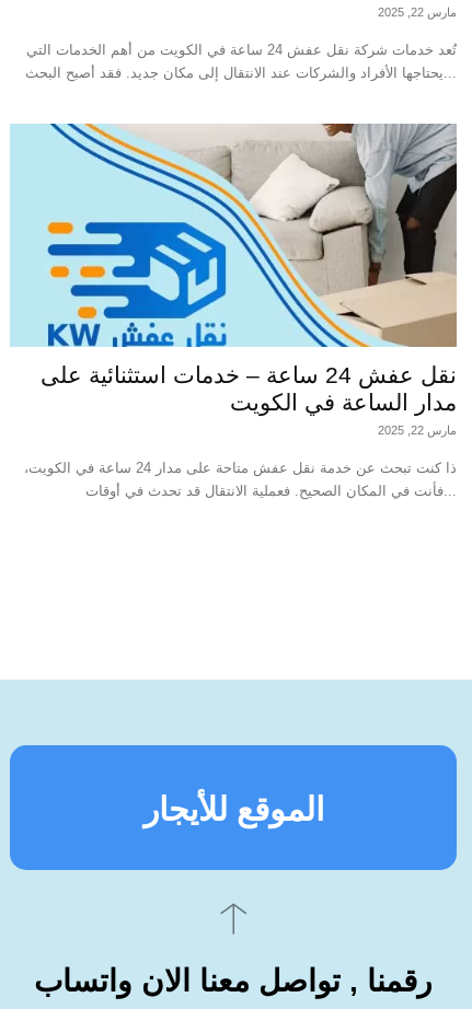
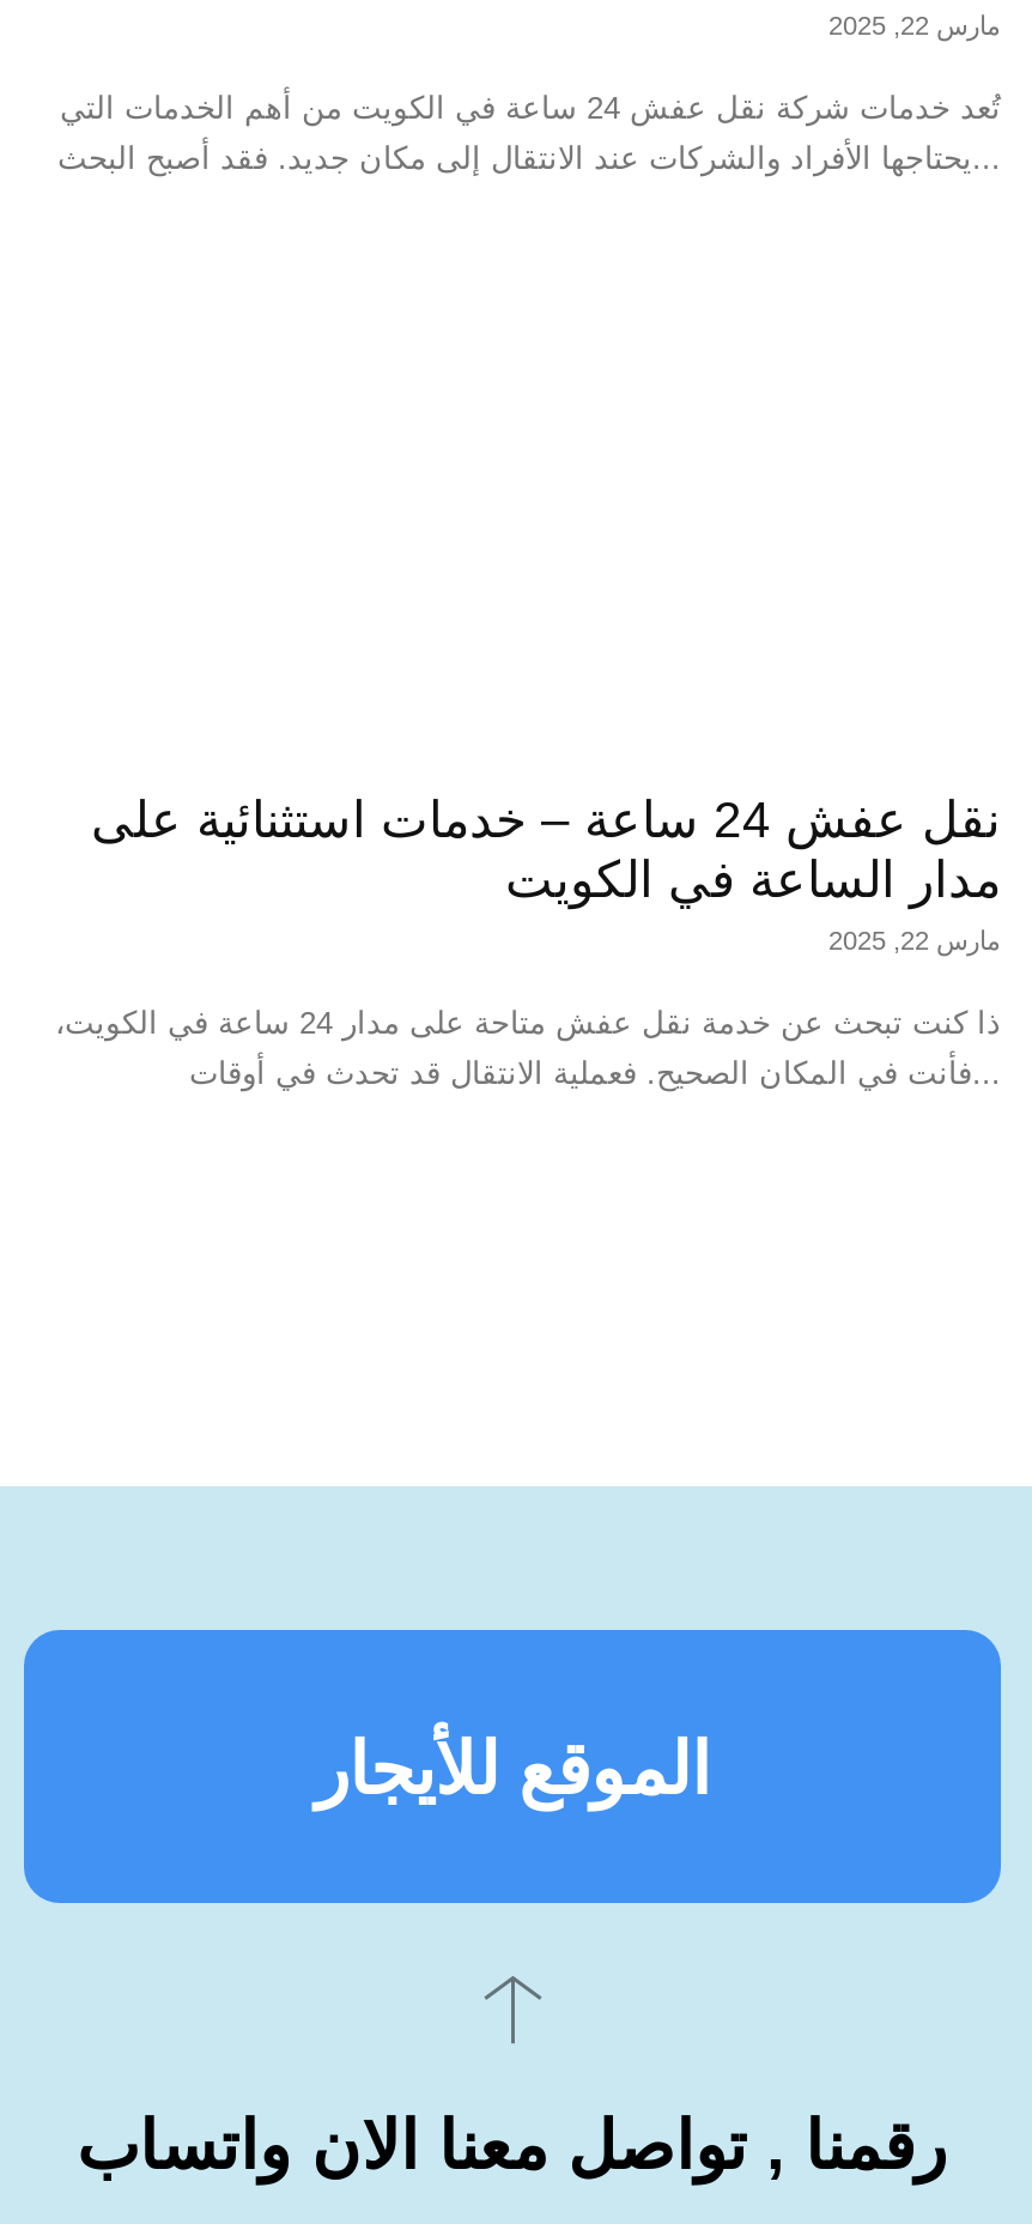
[10,123,458,348] [image] -> none

